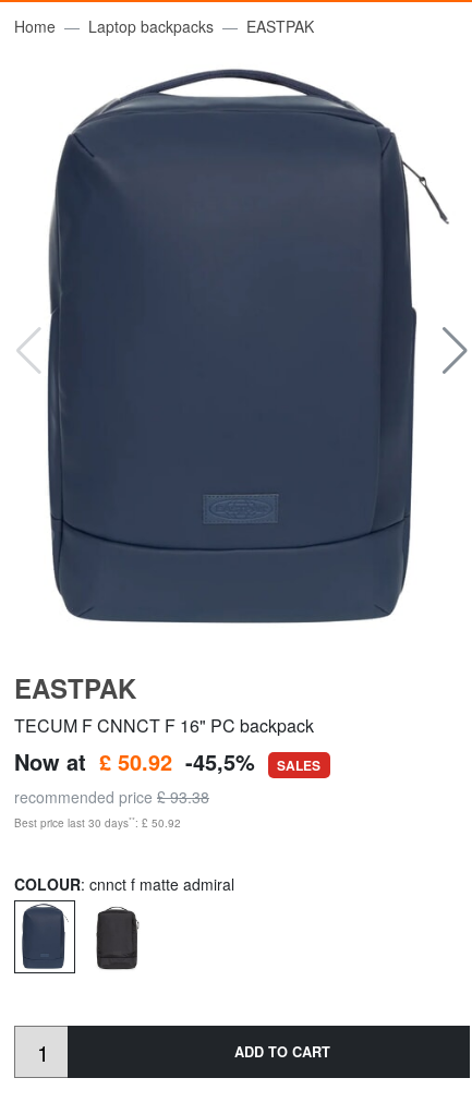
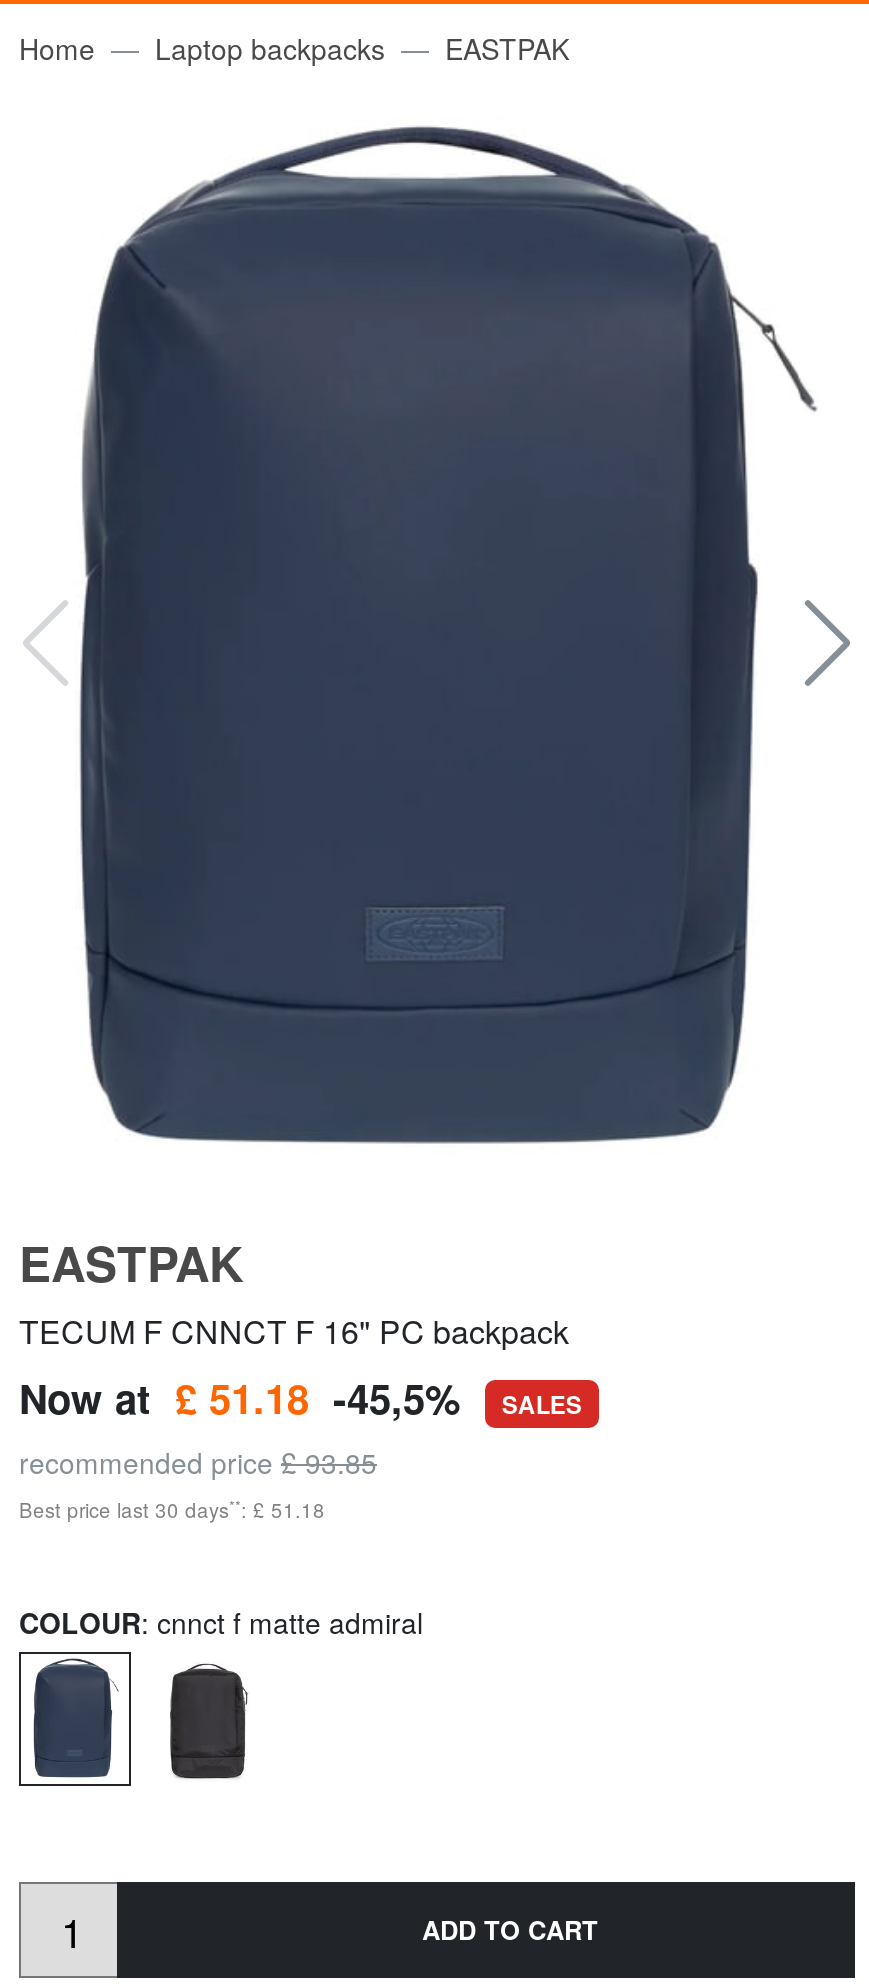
[14,746,321,778] Now at £ 50.92 -45,5% SALES -> [19,1369,582,1427] Now at £ 51.18 -45,5% SALES
[14,786,209,808] recommended price £ 93.38 -> [19,1443,377,1483] recommended price £ 93.85
[14,814,181,831] Best price last 30 days**: £ 50.92 -> [19,1493,325,1525] Best price last 30 days**: £ 51.18

